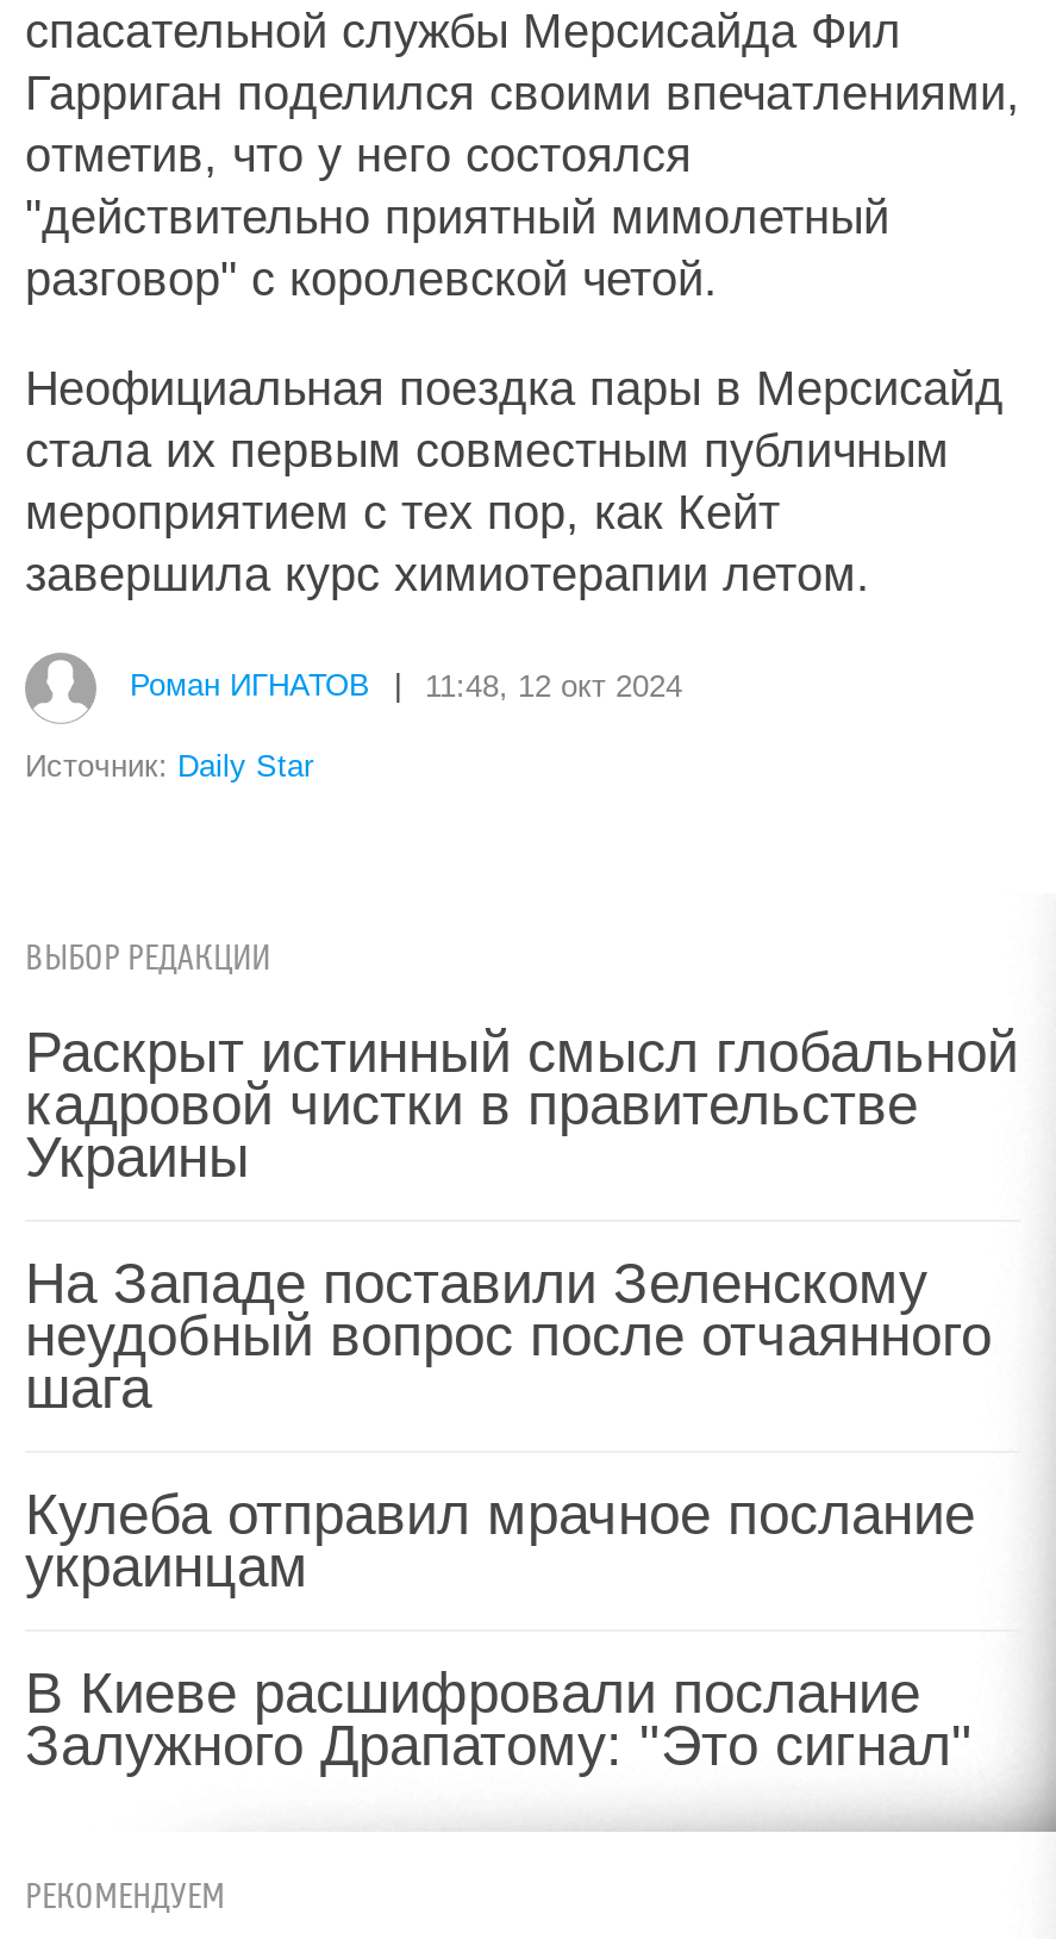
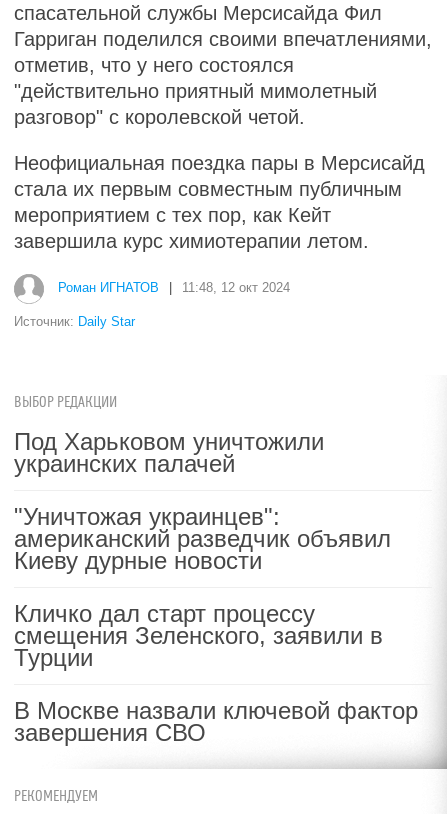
[25,1020,1018,1189] Раскрыт истинный смысл глобальной | кадровой чистки в правительстве | Украины -> [14,428,324,477] Под Харьковом уничтожили | украинских палачей
[25,1251,992,1420] На Западе поставили Зеленскому | неудобный вопрос после отчаянного | шага -> [14,503,391,574] "Уничтожая украинцев": | американский разведчик объявил | Киеву дурные новости
[25,1482,975,1598] Кулеба отправил мрачное послание | украинцам -> [14,600,383,671] Кличко дал старт процессу | смещения Зеленского, заявили в | Турции
[25,1660,973,1777] В Киеве расшифровали послание | Залужного Драпатому: "Это сигнал" -> [14,697,418,746] В Москве назвали ключевой фактор | завершения СВО

